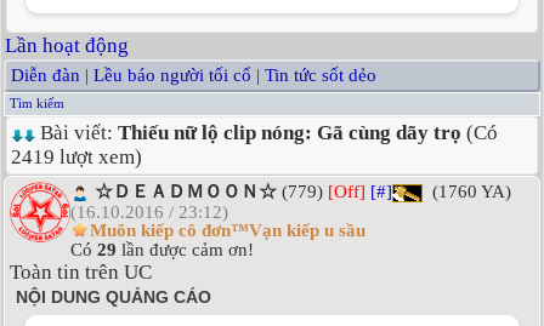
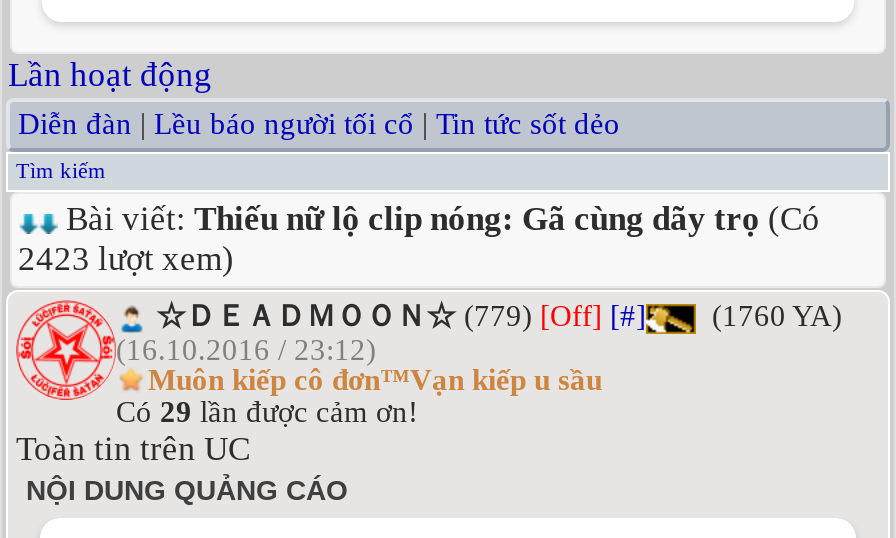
[11,146,142,169] 2419 lượt xem) -> [18,241,234,279] 2423 lượt xem)

